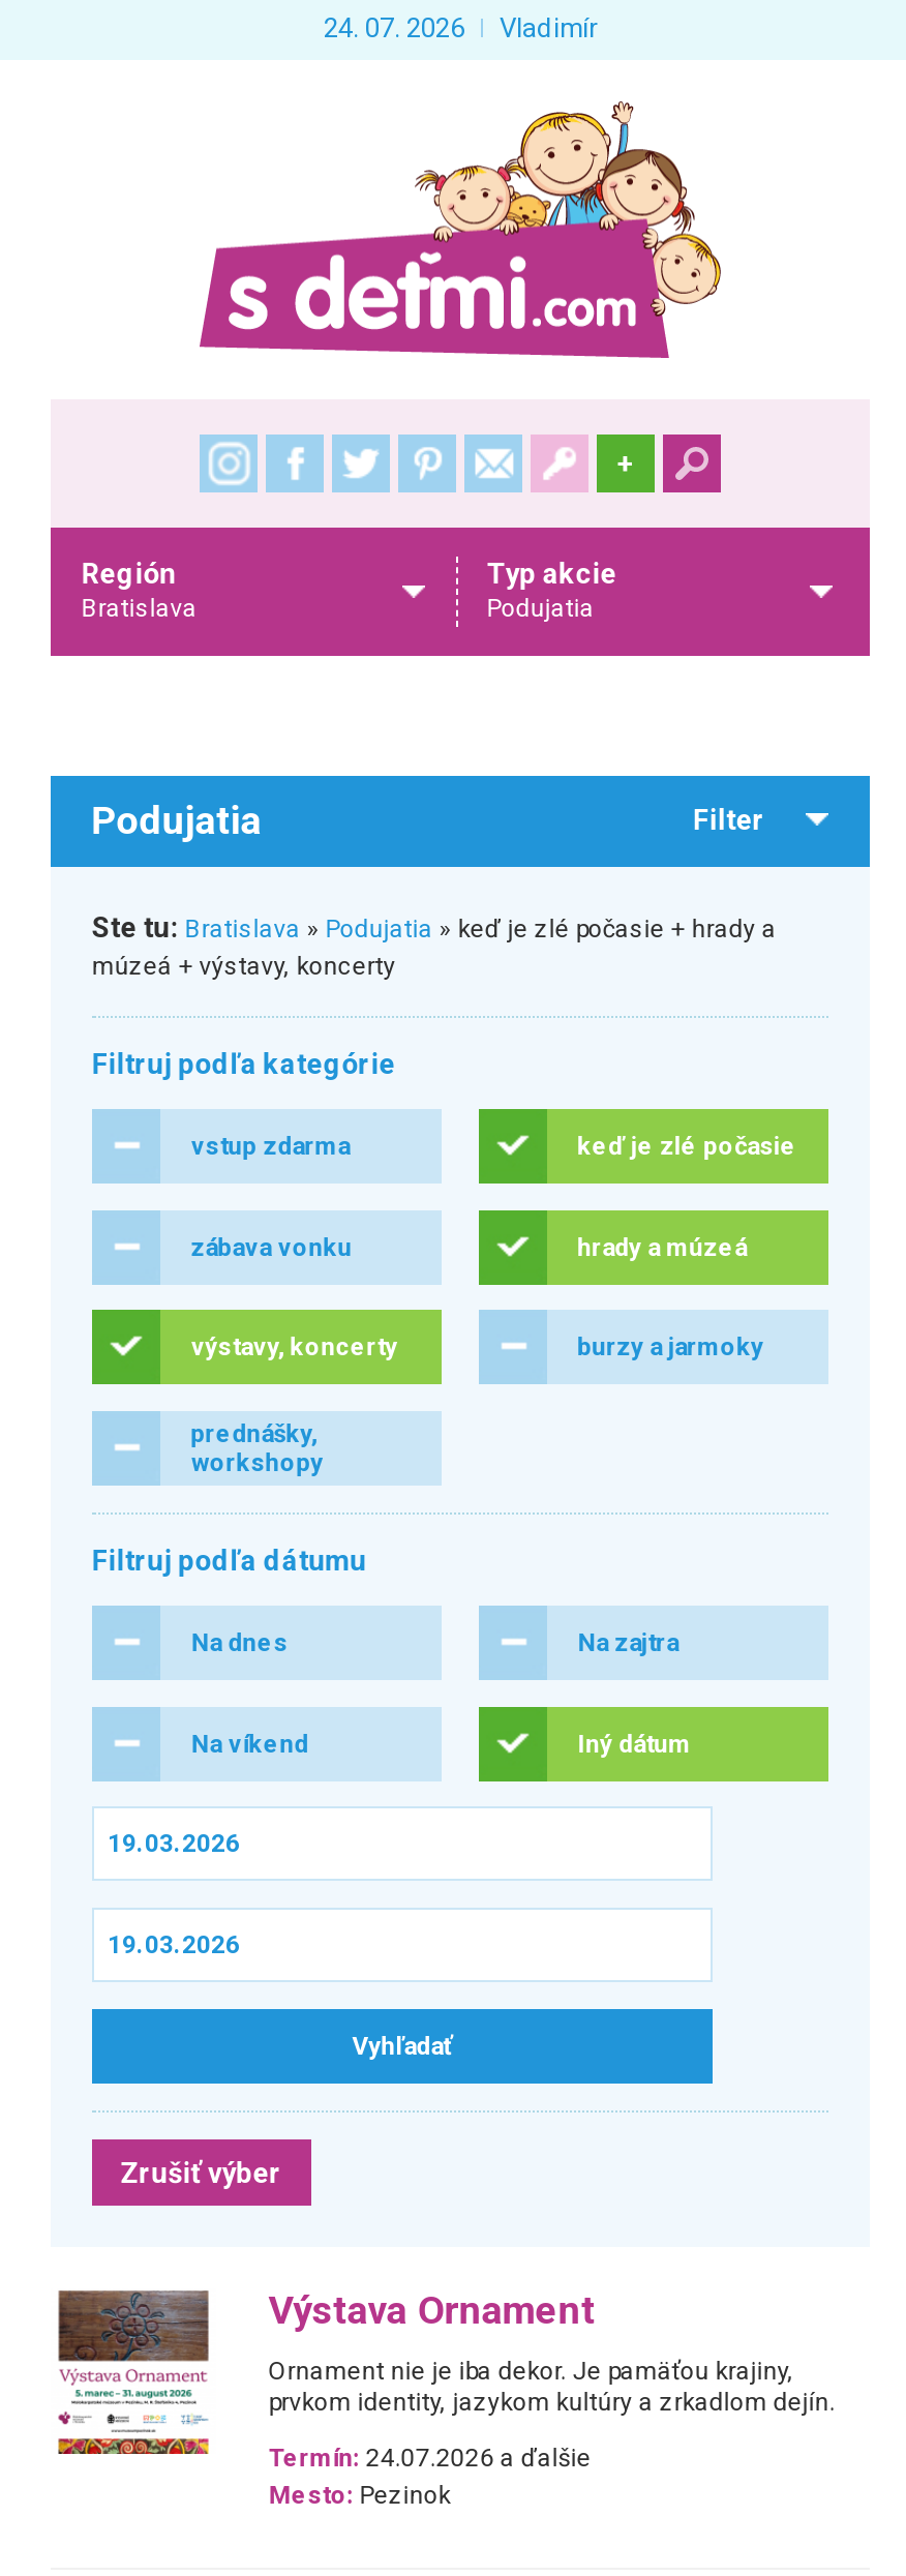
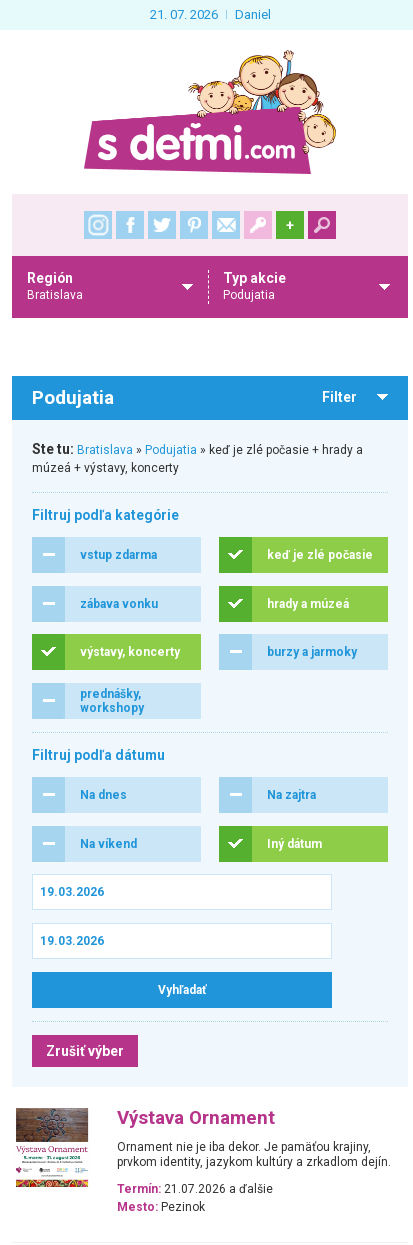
[324,12,597,43] 24. 07. 2026 | Vladimír -> [149,7,270,22] 21. 07. 2026 | Daniel
[268,2444,591,2473] Termín: 24.07.2026 a ďalšie -> [117,1182,273,1196] Termín: 21.07.2026 a ďalšie

